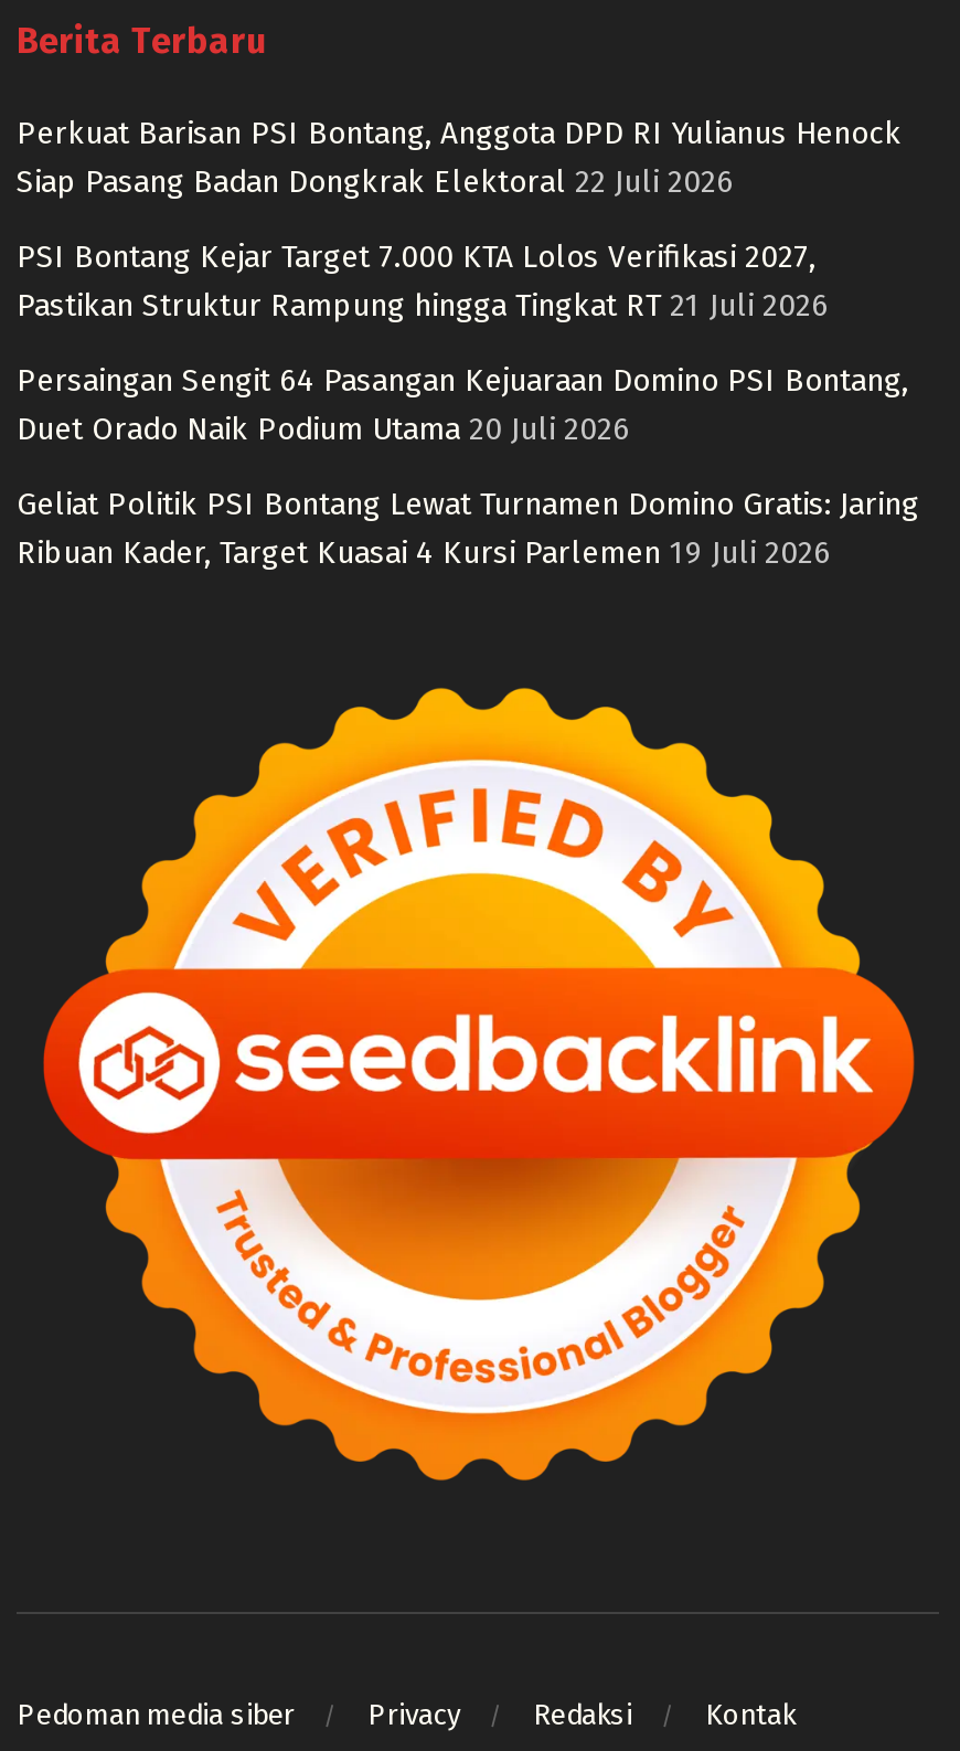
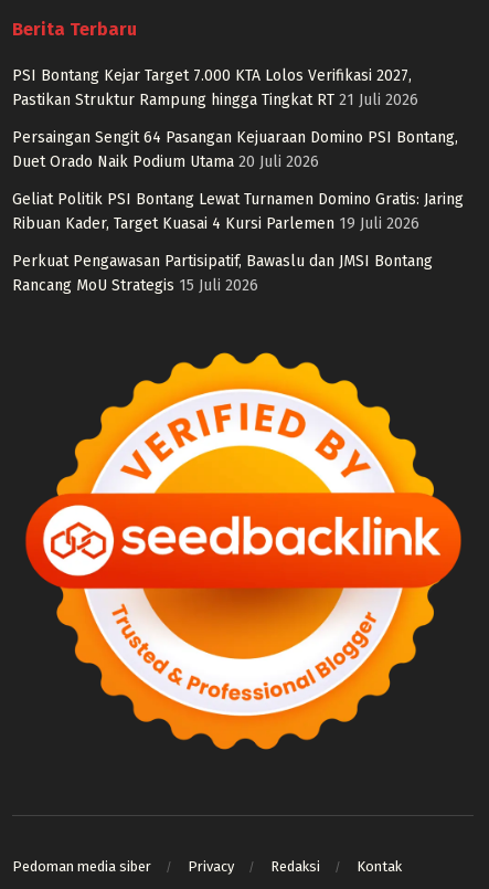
[17,115,902,202] Perkuat Barisan PSI Bontang, Anggota DPD RI Yulianus Henock | Siap Pasang Badan Dongkrak Elektoral 22 Juli 2026 -> none
moved [17,239,919,573] -> [12,67,464,233]: PSI Bontang Kejar Target 7.000 KTA Lolos Verifikasi 2027, | Pastikan Struktur Rampung hingga Tingkat RT 21 Juli 2026 | Persaingan Sengit 64 Pasangan Kejuaraan Domino PSI Bontang, | Duet Orado Naik Podium Utama 20 Juli 2026 | Geliat Politik PSI Bontang Lewat Turnamen Domino Gratis: Jaring | Ribuan Kader, Target Kuasai 4 Kursi Parlemen 19 Juli 2026
none -> [12,252,433,295] Perkuat Pengawasan Partisipatif, Bawaslu dan JMSI Bontang | Rancang MoU Strategis 15 Juli 2026

